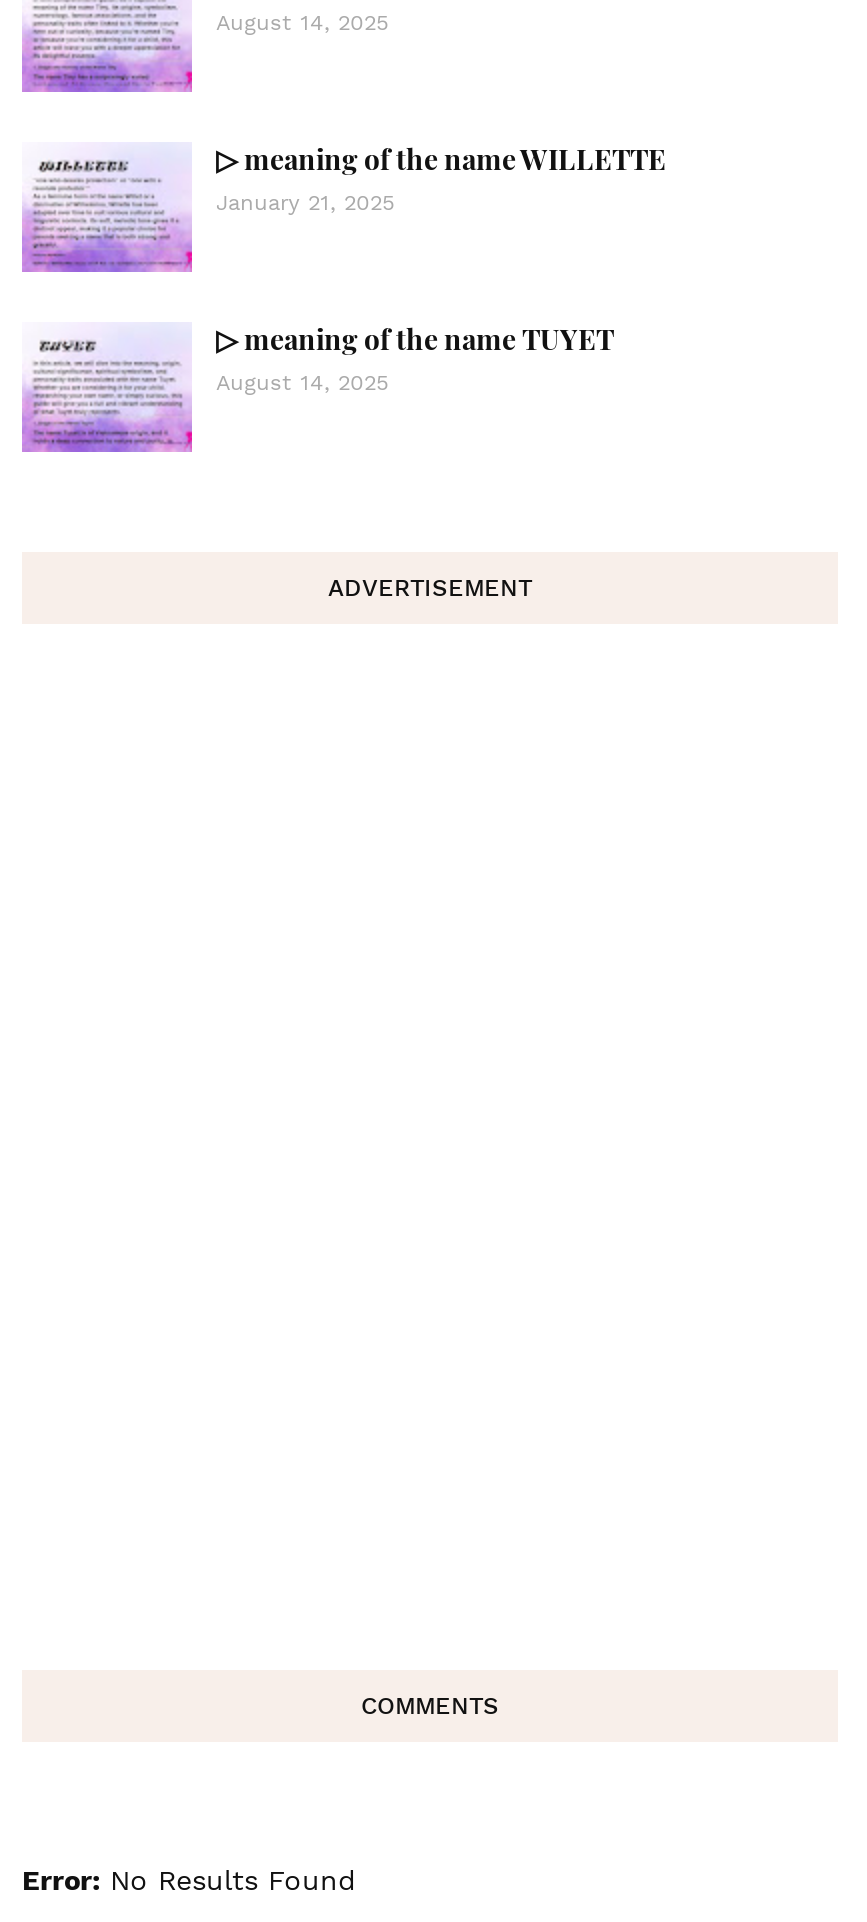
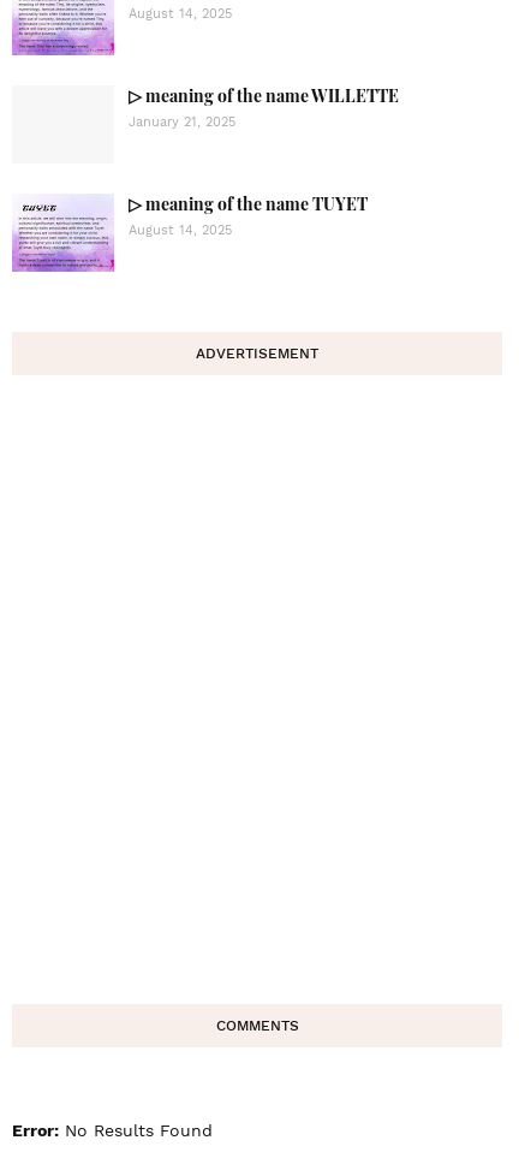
[20,144,194,274] [image] -> none

